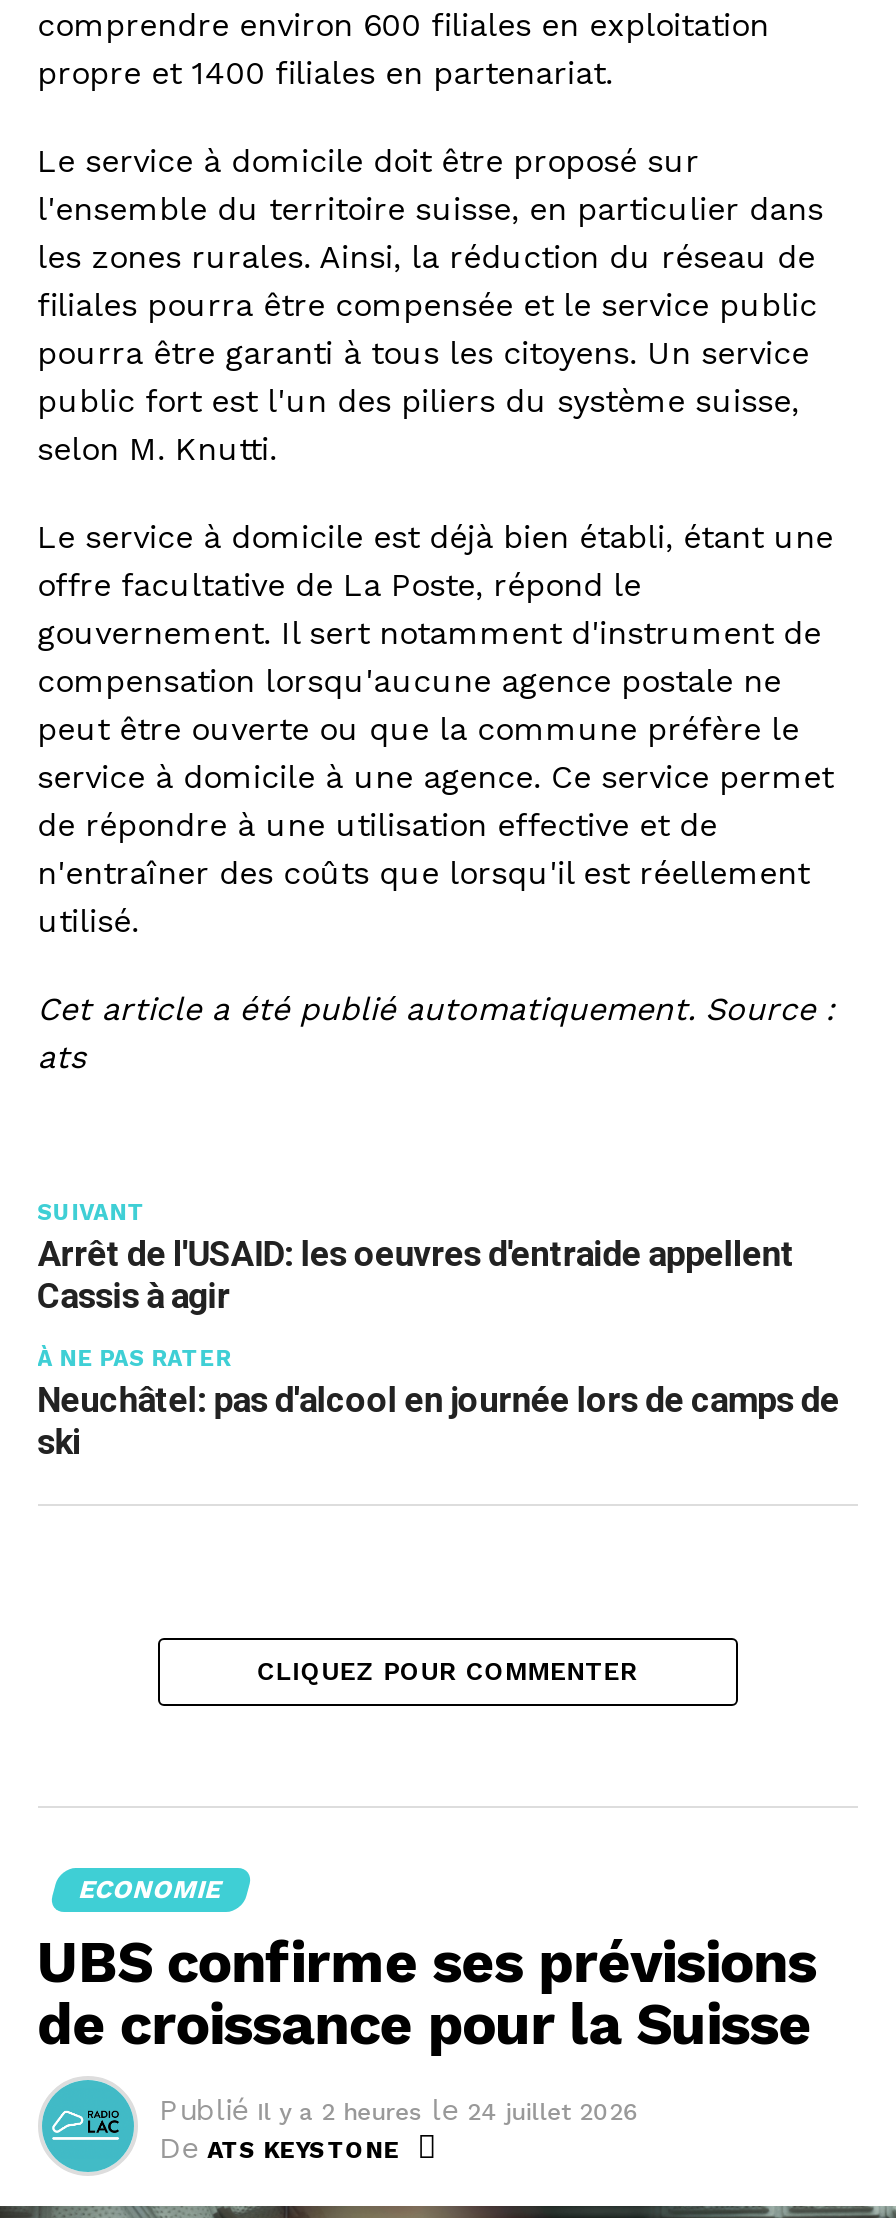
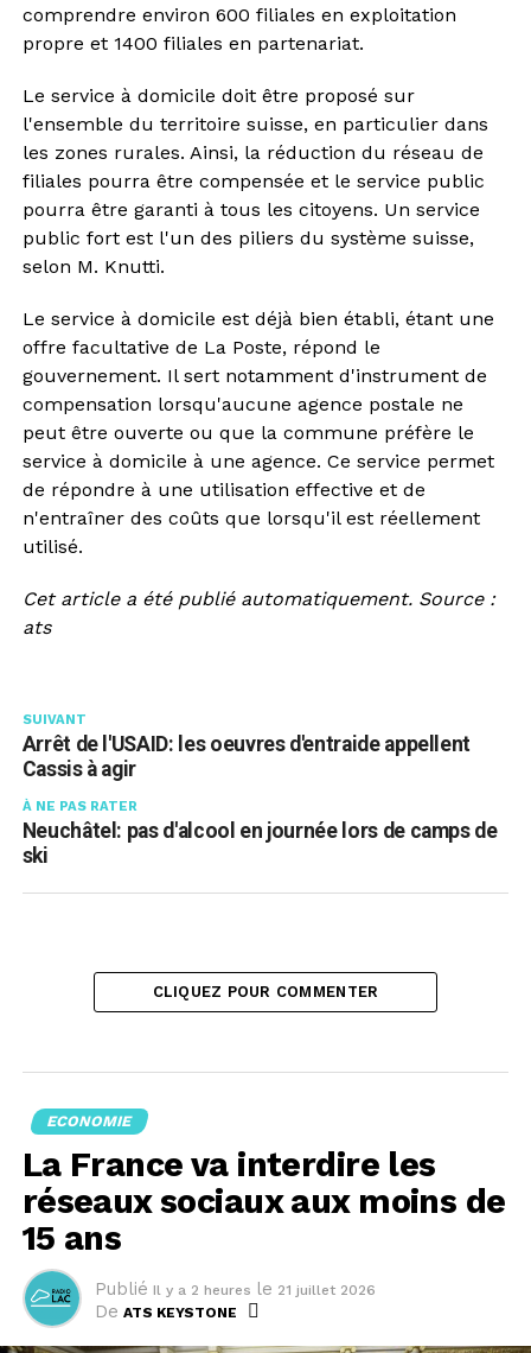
[37,1928,816,2058] UBS confirme ses prévisions | de croissance pour la Suisse -> [22,1144,506,1258] La France va interdire les | réseaux sociaux aux moins de | 15 ans
[159,2092,639,2128] Publié Il y a 2 heures le 24 juillet 2026 -> [94,1278,375,1300] Publié Il y a 2 heures le 21 juillet 2026

